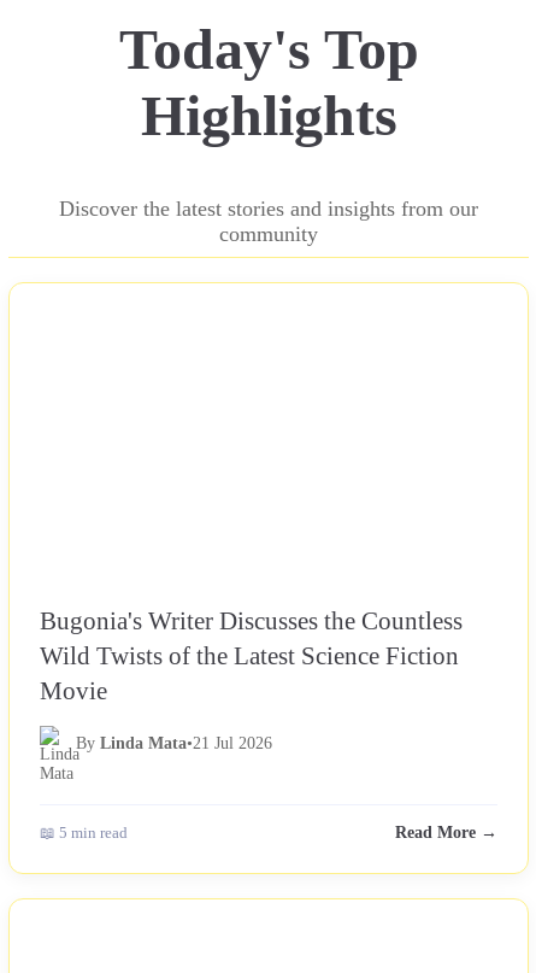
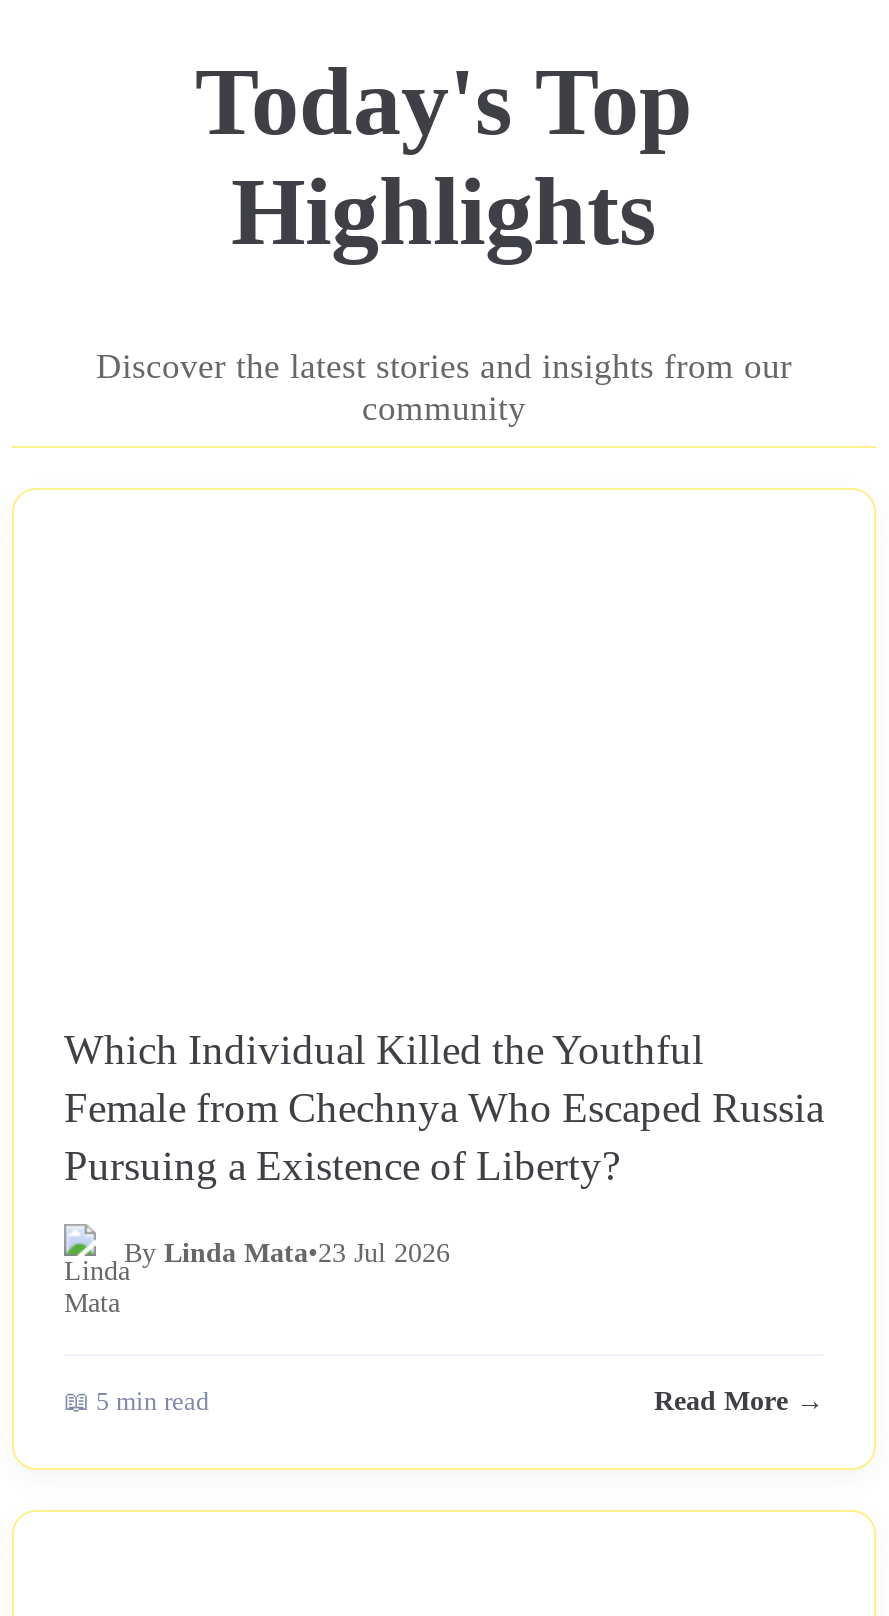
[40,607,463,704] Bugonia's Writer Discusses the Countless | Wild Twists of the Latest Science Fiction | Movie -> [64,1027,824,1189] Which Individual Killed the Youthful | Female from Chechnya Who Escaped Russia | Pursuing a Existence of Liberty?
[76,735,272,753] By Linda Mata•21 Jul 2026 -> [124,1239,450,1269] By Linda Mata•23 Jul 2026

